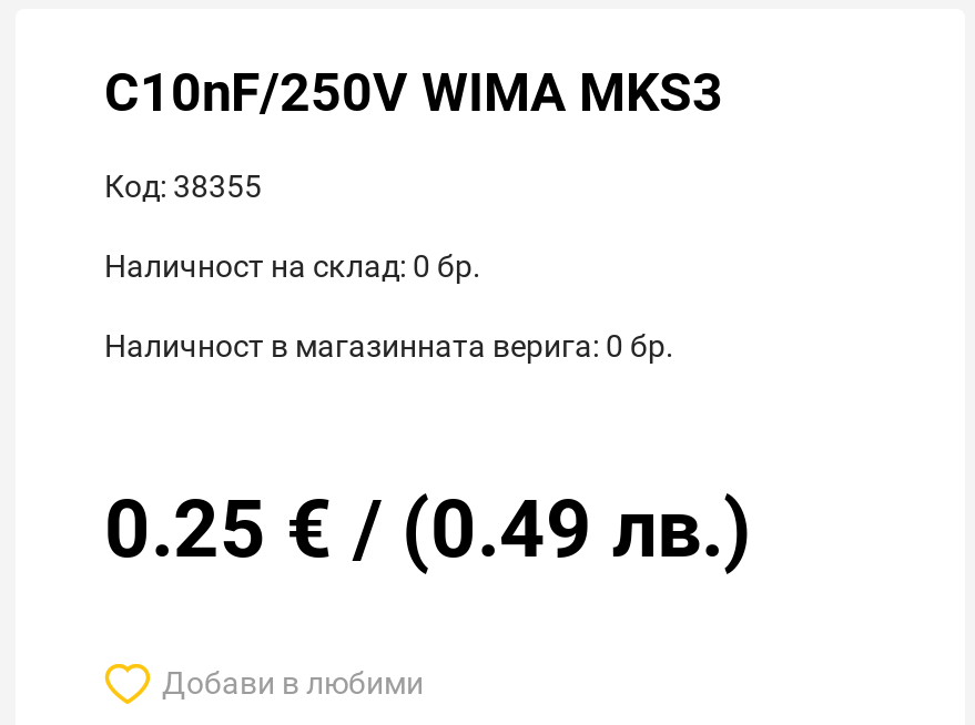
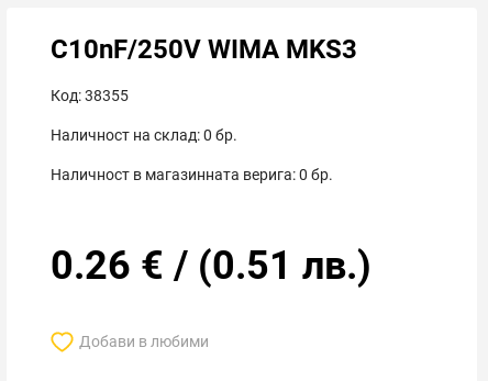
[104,483,752,576] 0.25 €/ (0.49 лв.) -> [51,243,371,289] 0.26 €/ (0.51 лв.)

